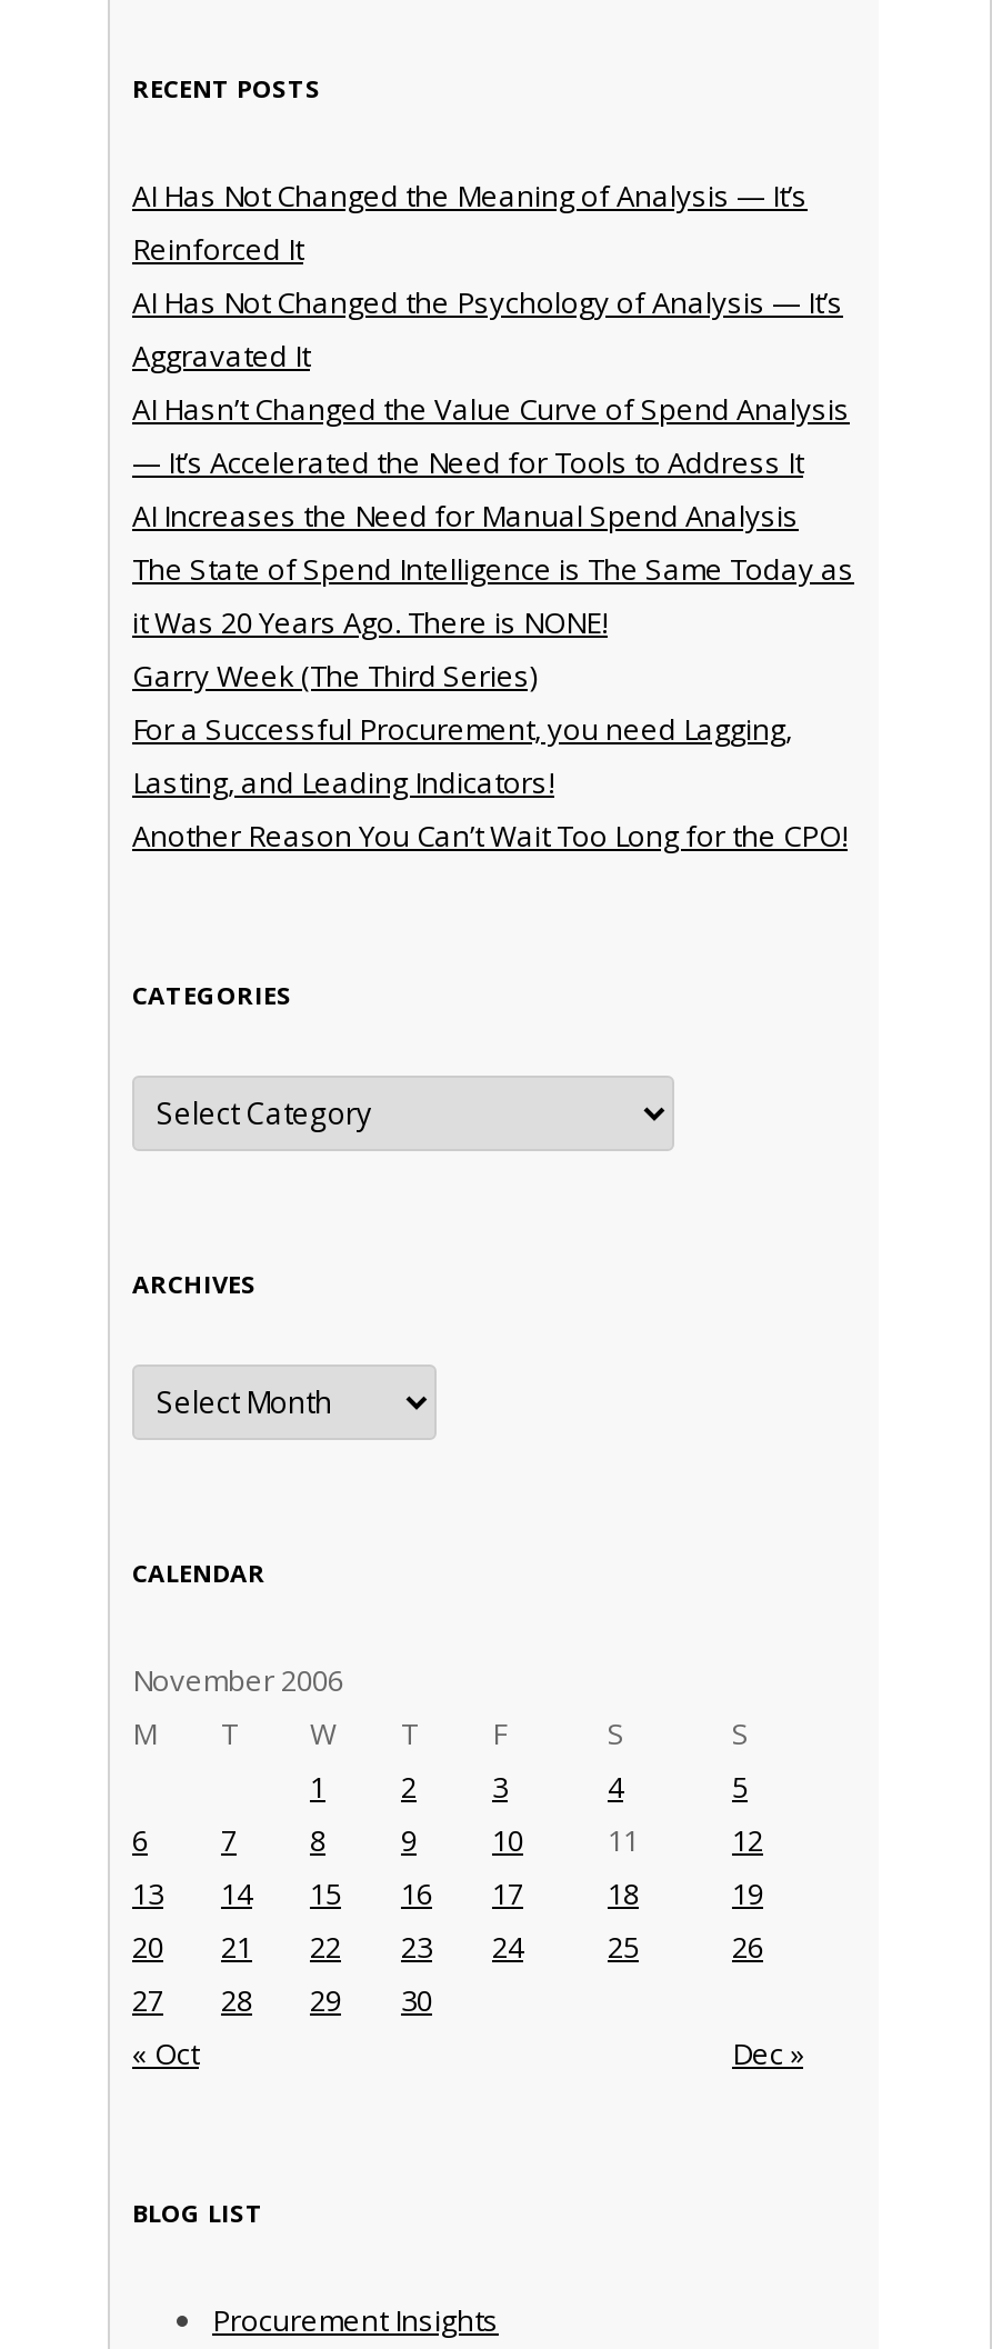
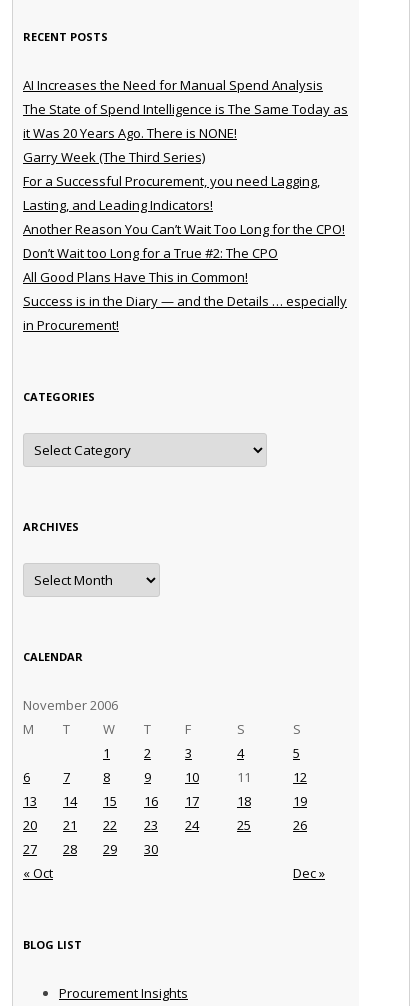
[132,175,850,482] AI Has Not Changed the Meaning of Analysis — It’s | Reinforced It | AI Has Not Changed the Psychology of Analysis — It’s | Aggravated It | AI Hasn’t Changed the Value Curve of Spend Analysis | — It’s Accelerated the Need for Tools to Address It -> none
moved [132,495,854,855] -> [23,76,348,238]: AI Increases the Need for Manual Spend Analysis | The State of Spend Intelligence is The Same Today as | it Was 20 Years Ago. There is NONE! | Garry Week (The Third Series) | For a Successful Procurement, you need Lagging, | Lasting, and Leading Indicators! | Another Reason You Can’t Wait Too Long for the CPO!
none -> [23,244,347,334] Don’t Wait too Long for a True #2: The CPO | All Good Plans Have This in Common! | Success is in the Diary — and the Details … especially | in Procurement!

